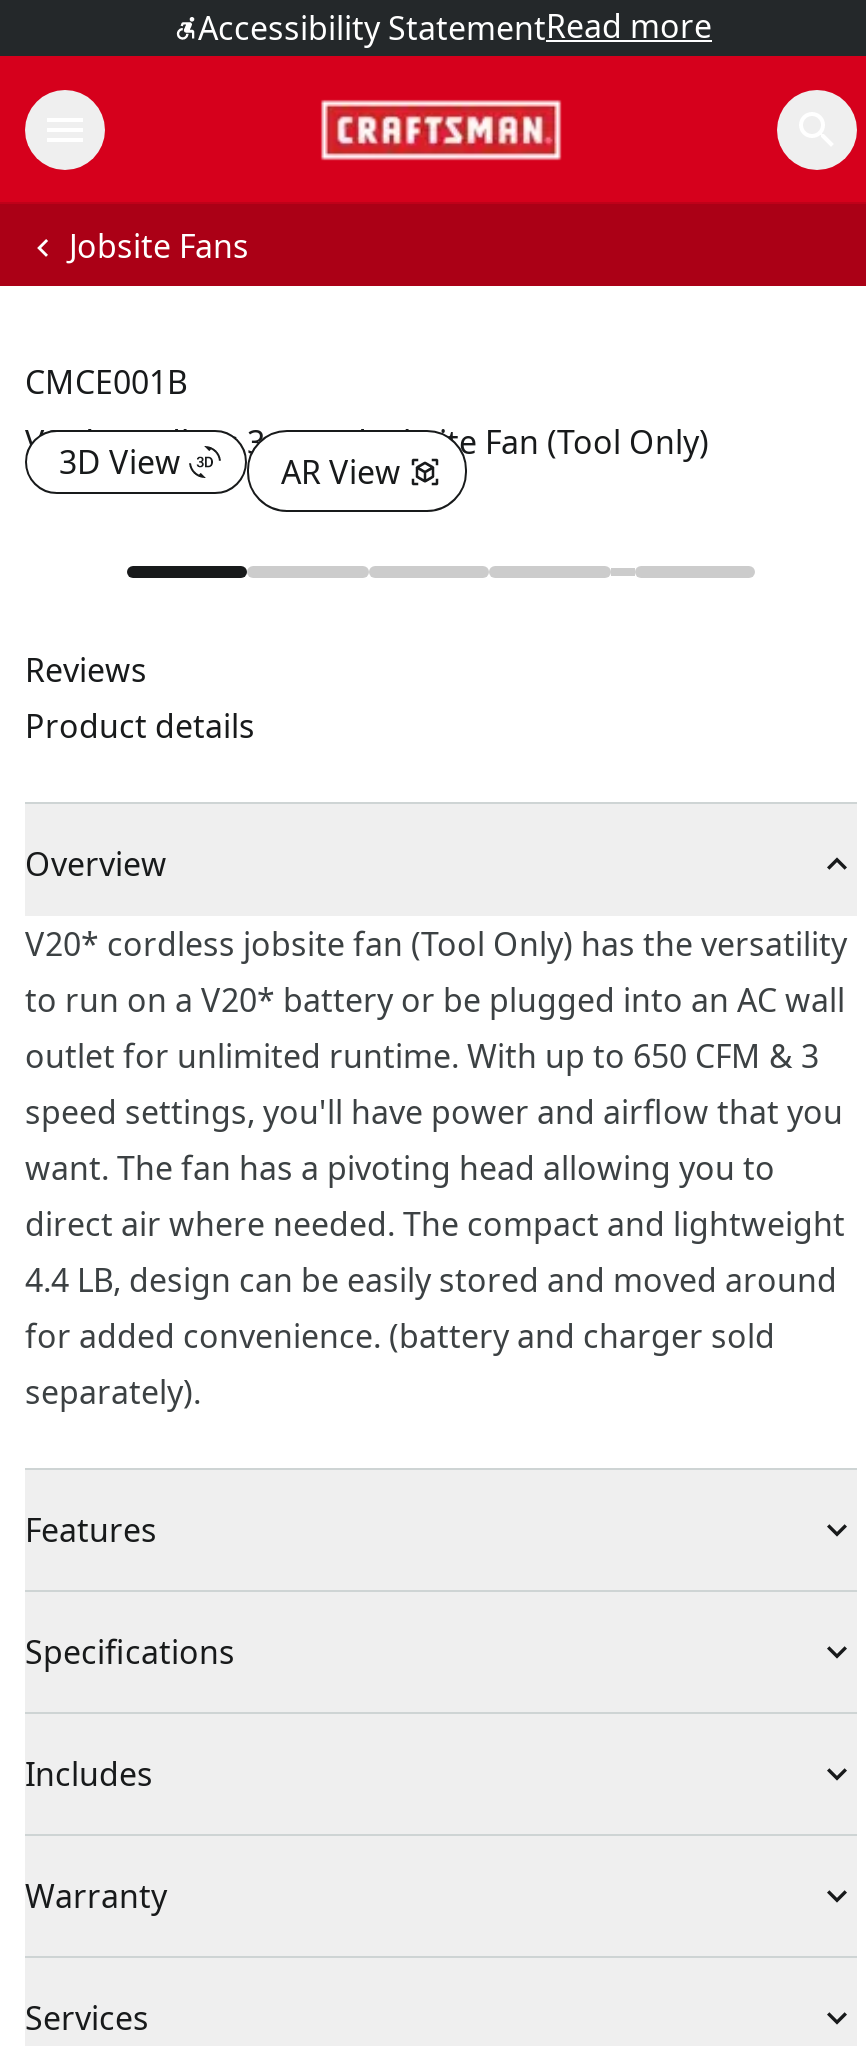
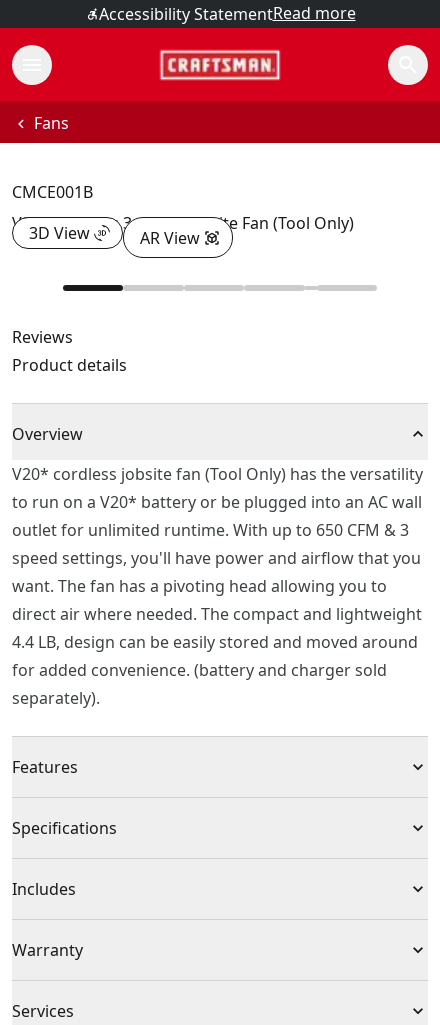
[69,223,249,267] Jobsite Fans -> [34,111,69,133] Fans

